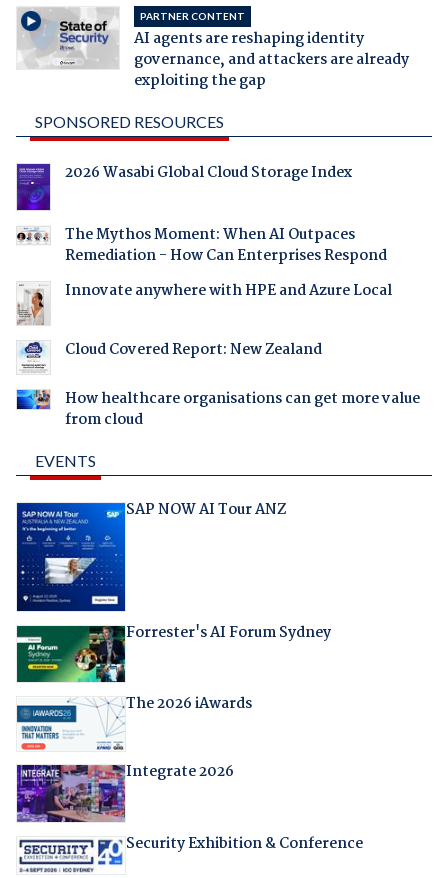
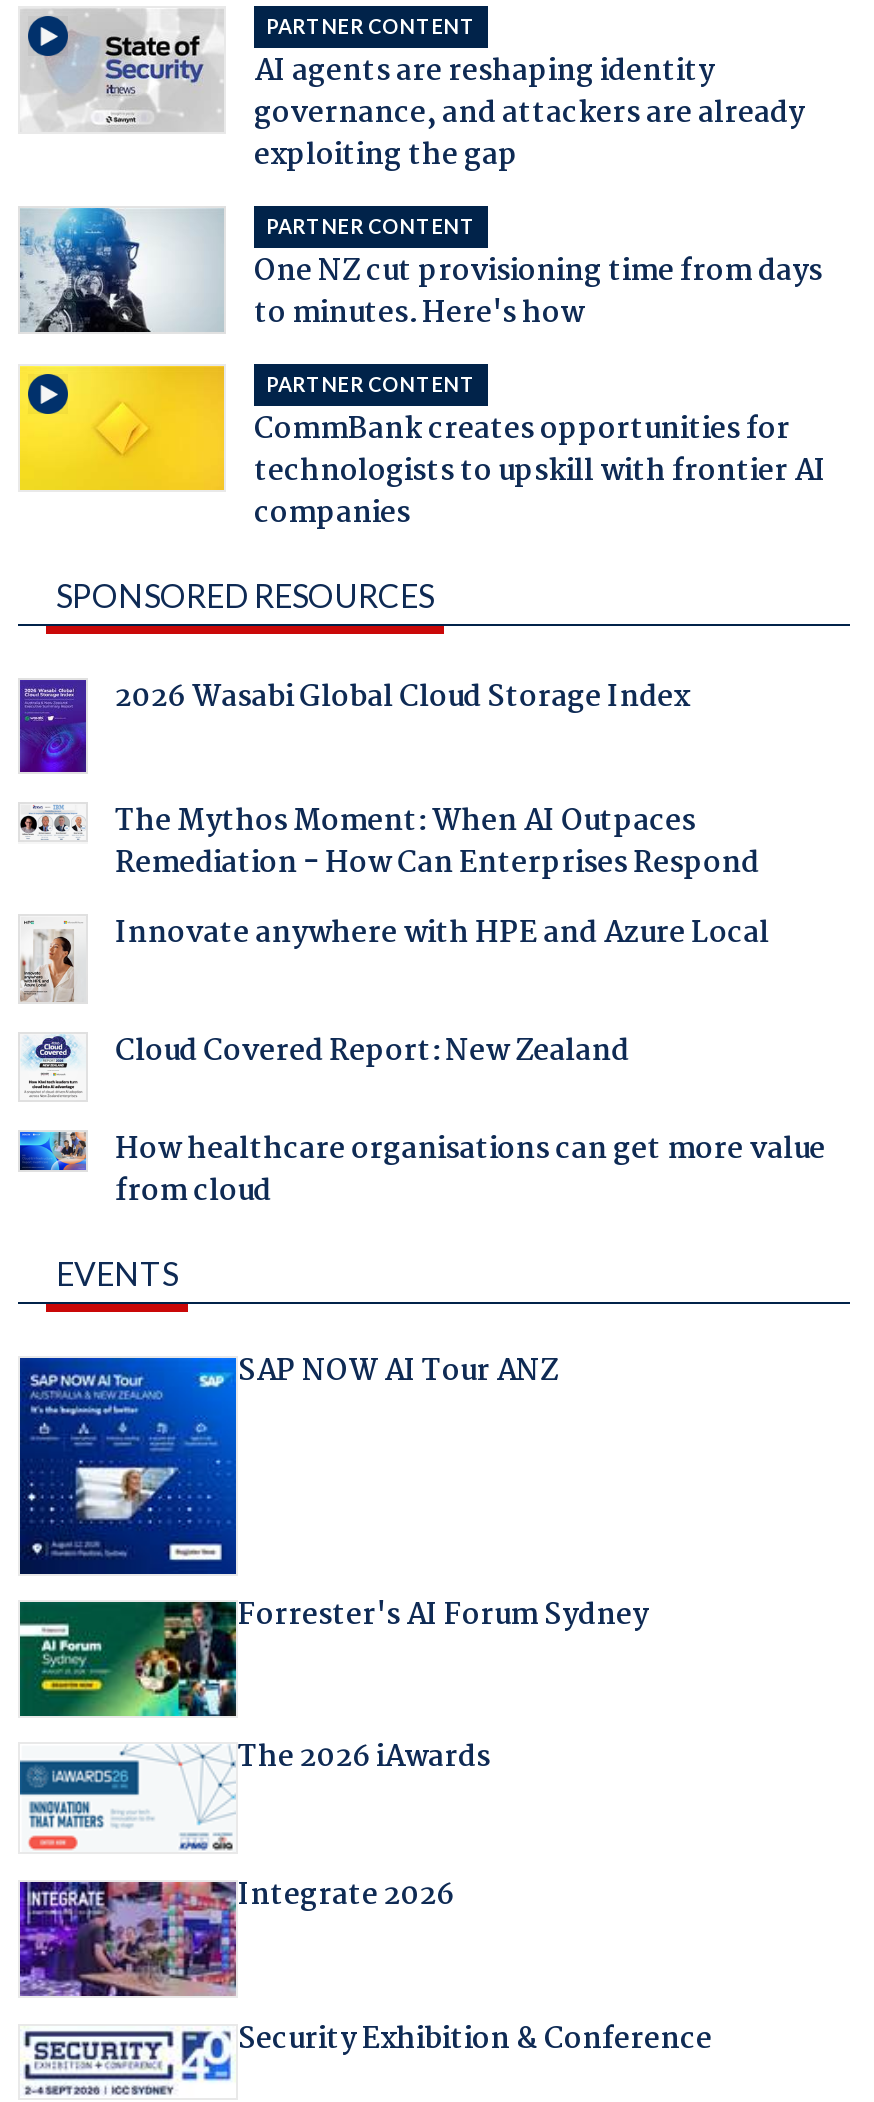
none -> [18,206,826,538] [image] | PARTNER CONTENT | One NZ cut provisioning time from days | to minutes. Here's how | PARTNER CONTENT | CommBank creates opportunities for | technologists to upskill with frontier AI | companies
none -> [18,364,226,492] [image]

